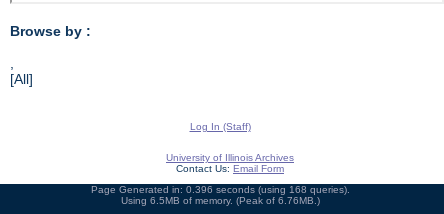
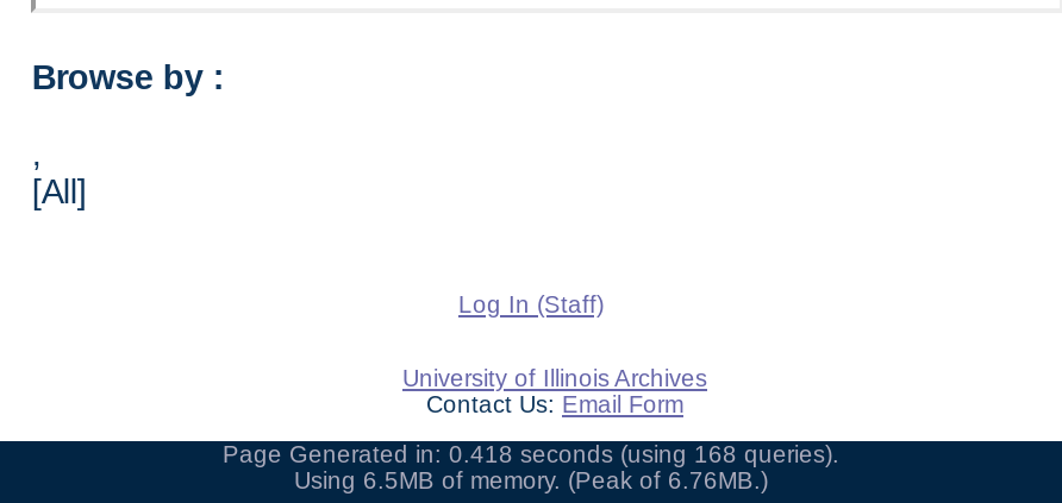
[90,184,349,195] Page Generated in: 0.396 seconds (using 168 queries). -> [223,440,839,466] Page Generated in: 0.418 seconds (using 168 queries).

